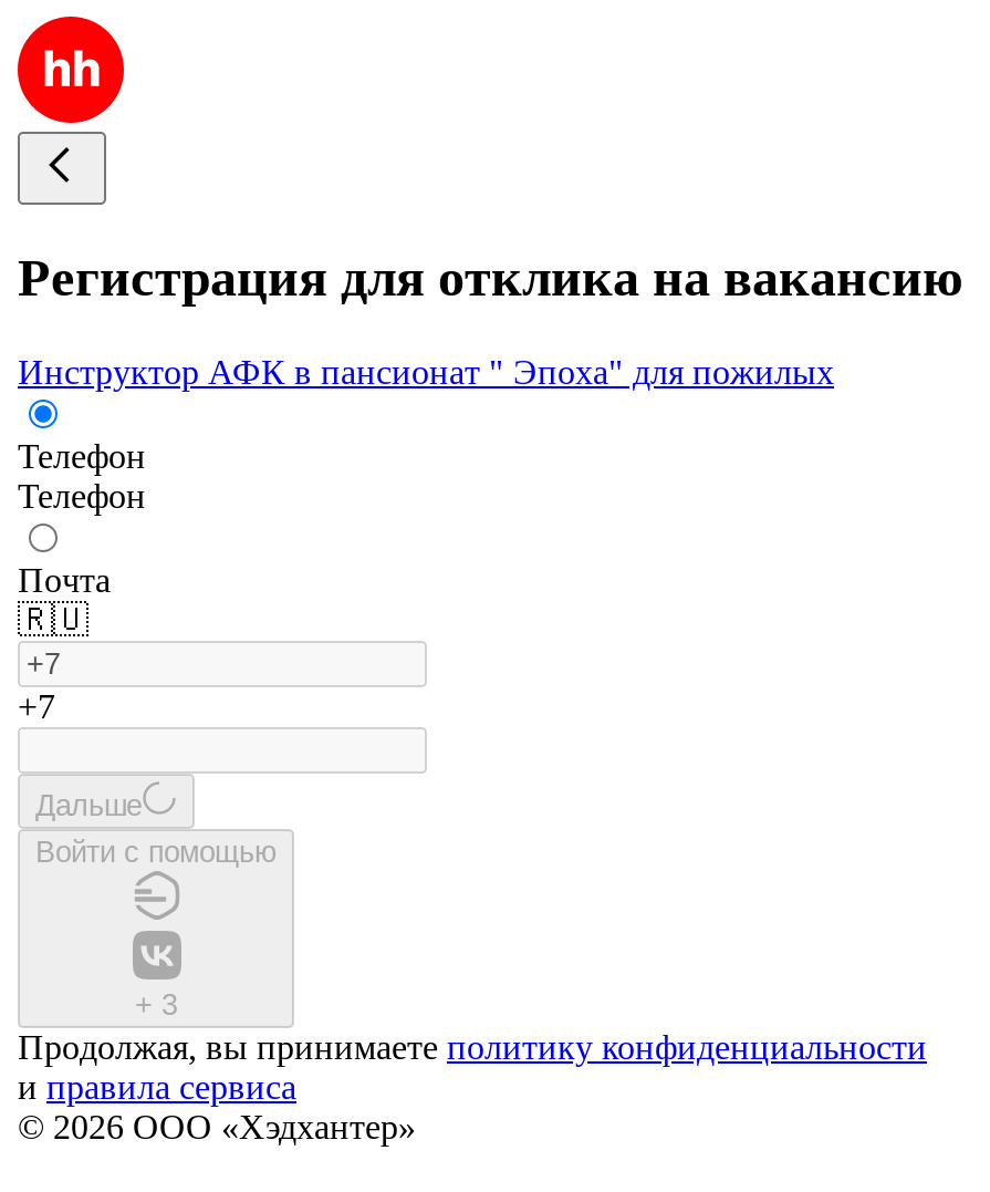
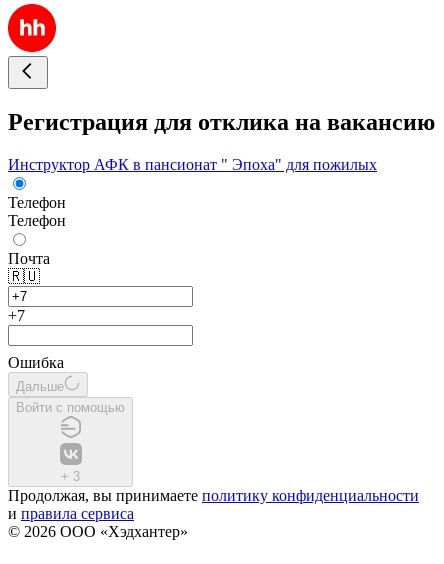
none -> [8,354,64,371] Ошибка

